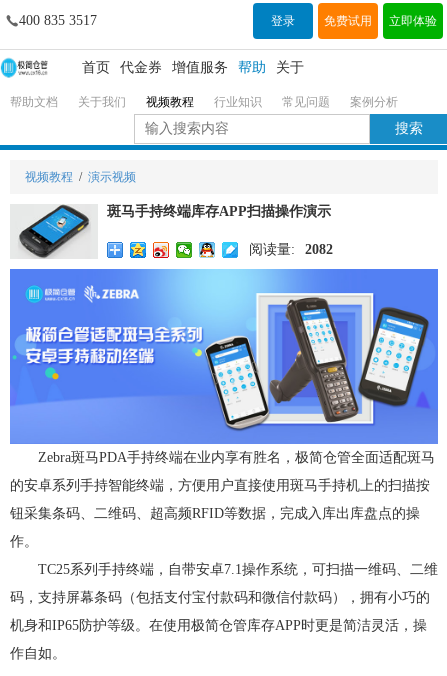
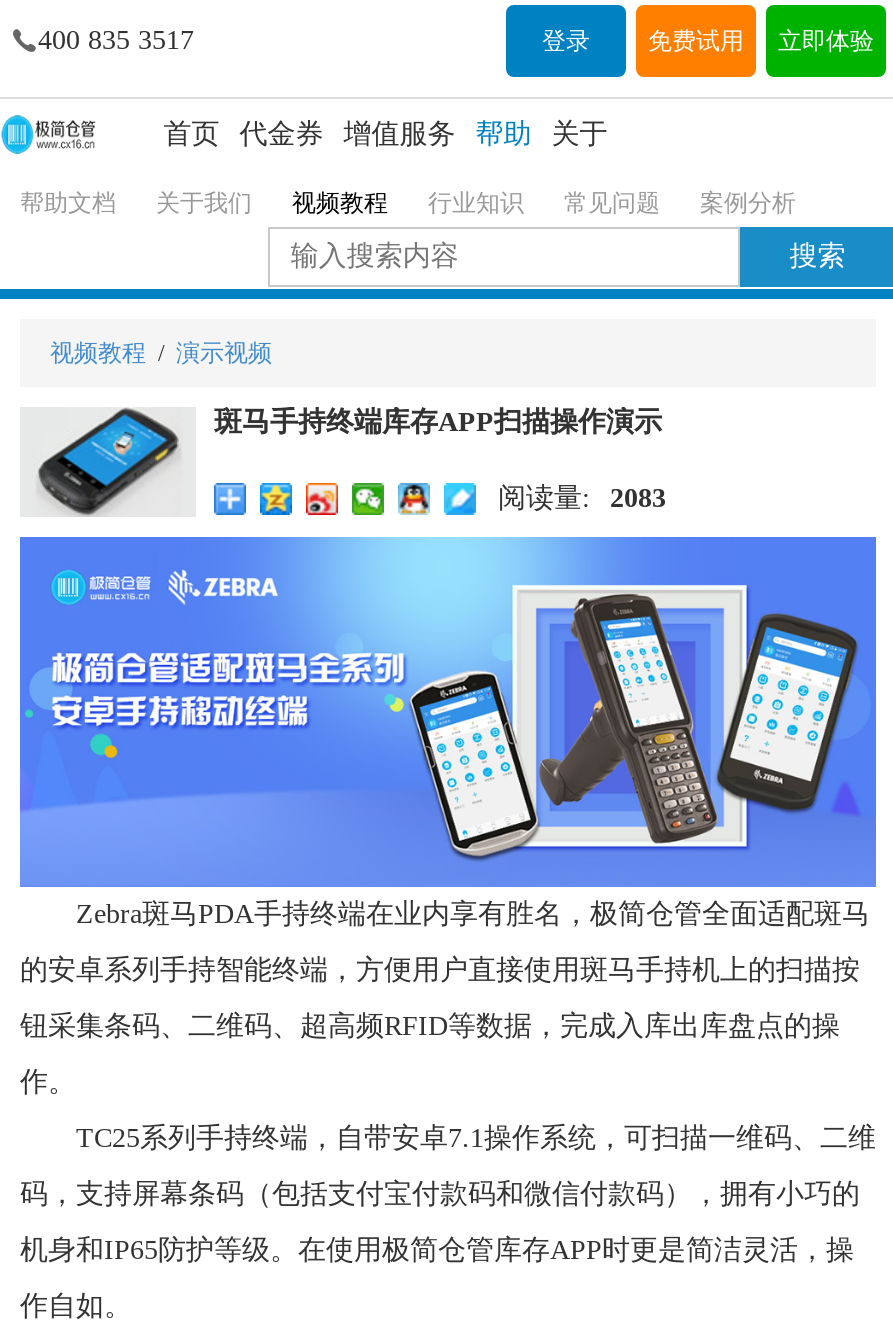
[249,242,333,257] 阅读量: 2082 -> [498,483,666,513] 阅读量: 2083

